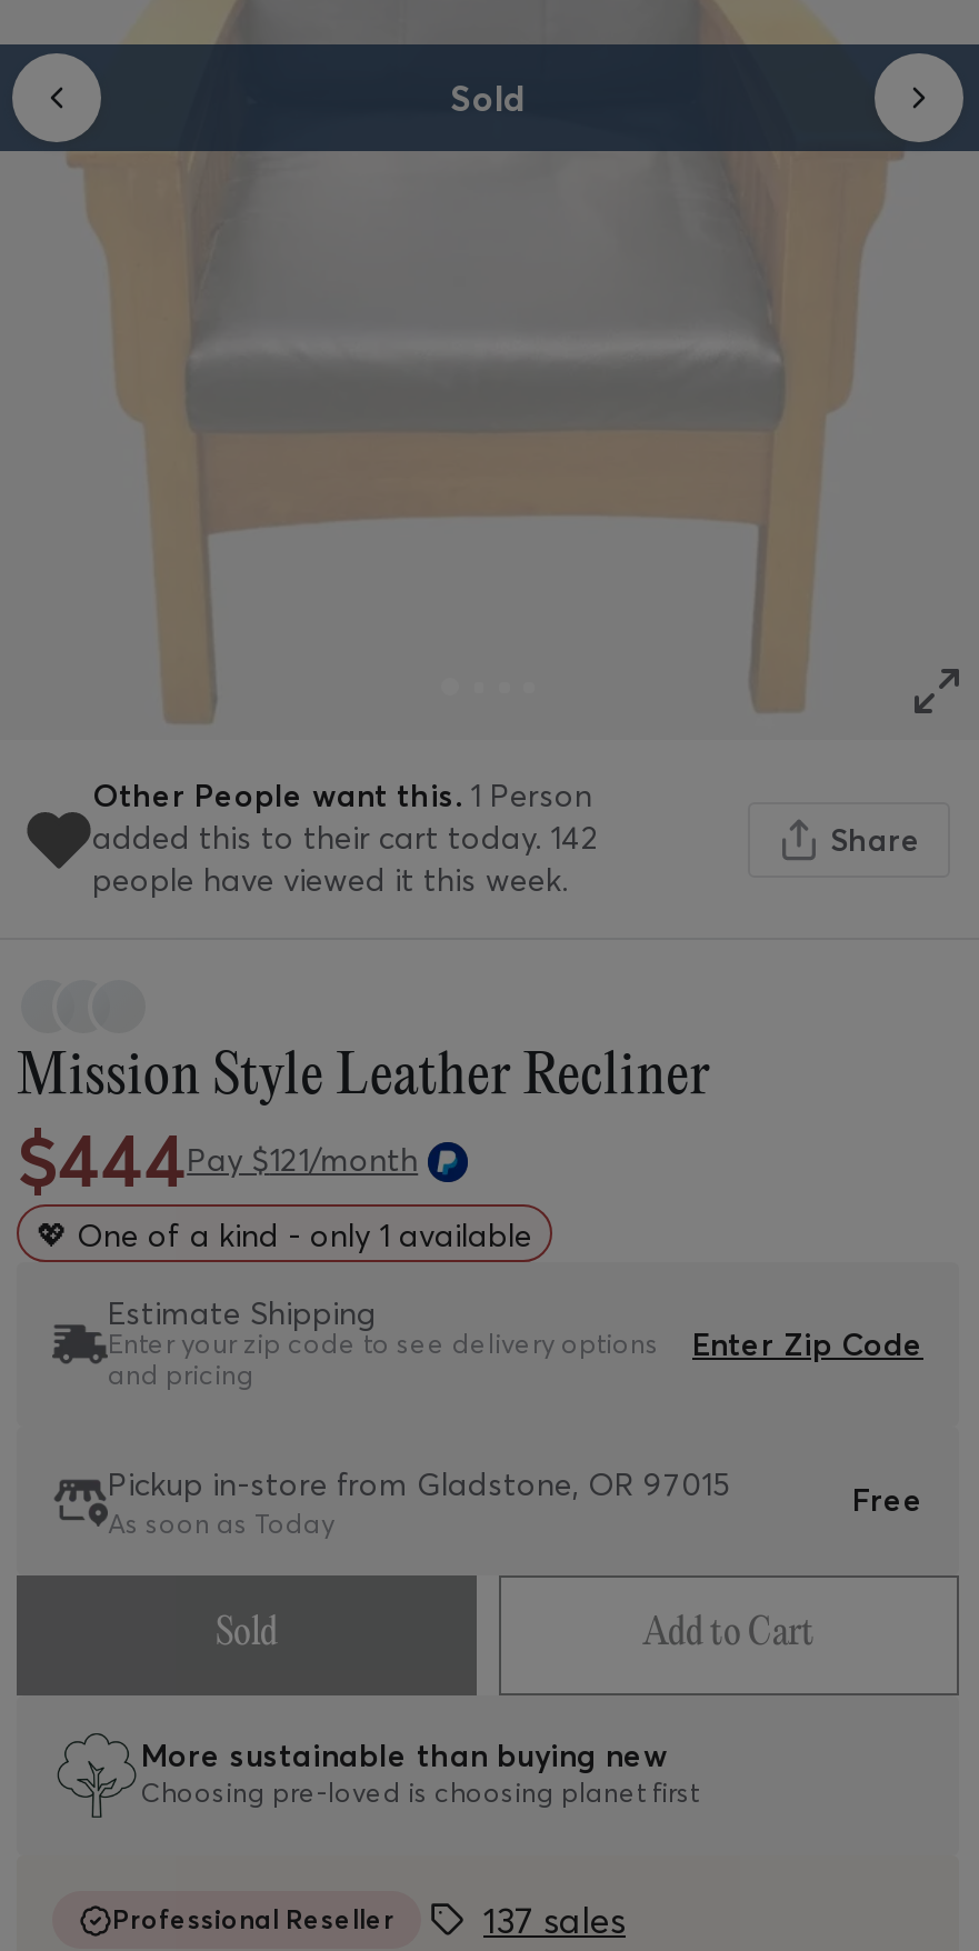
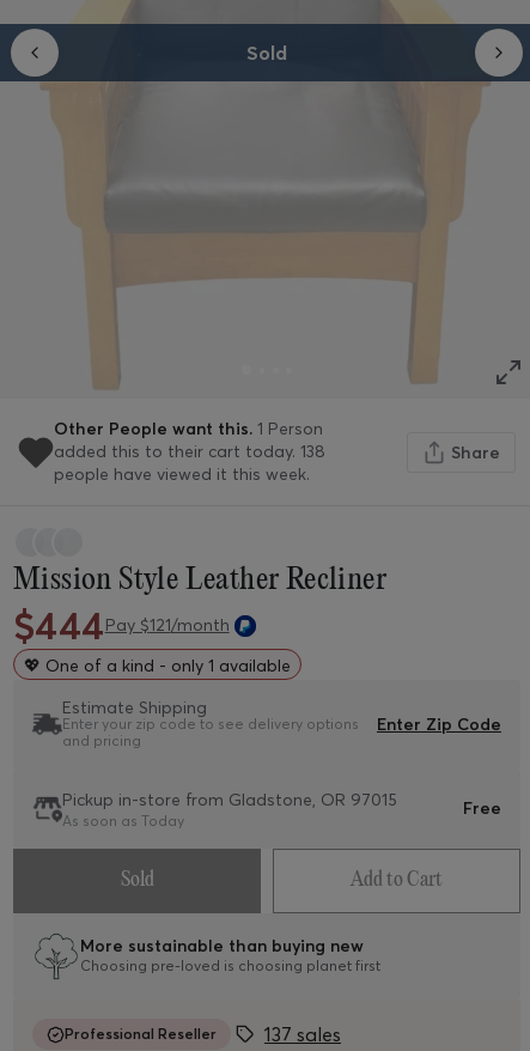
[92,819,599,859] added this to their cart today. 142 -> [54,441,325,463] added this to their cart today. 138

